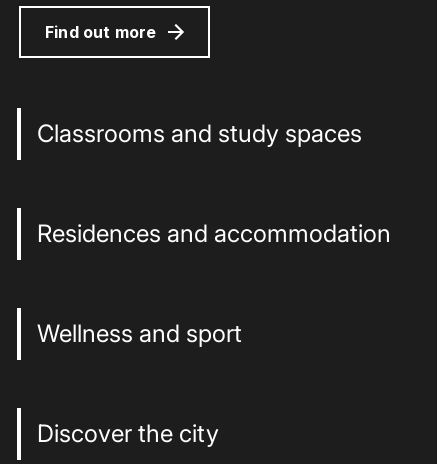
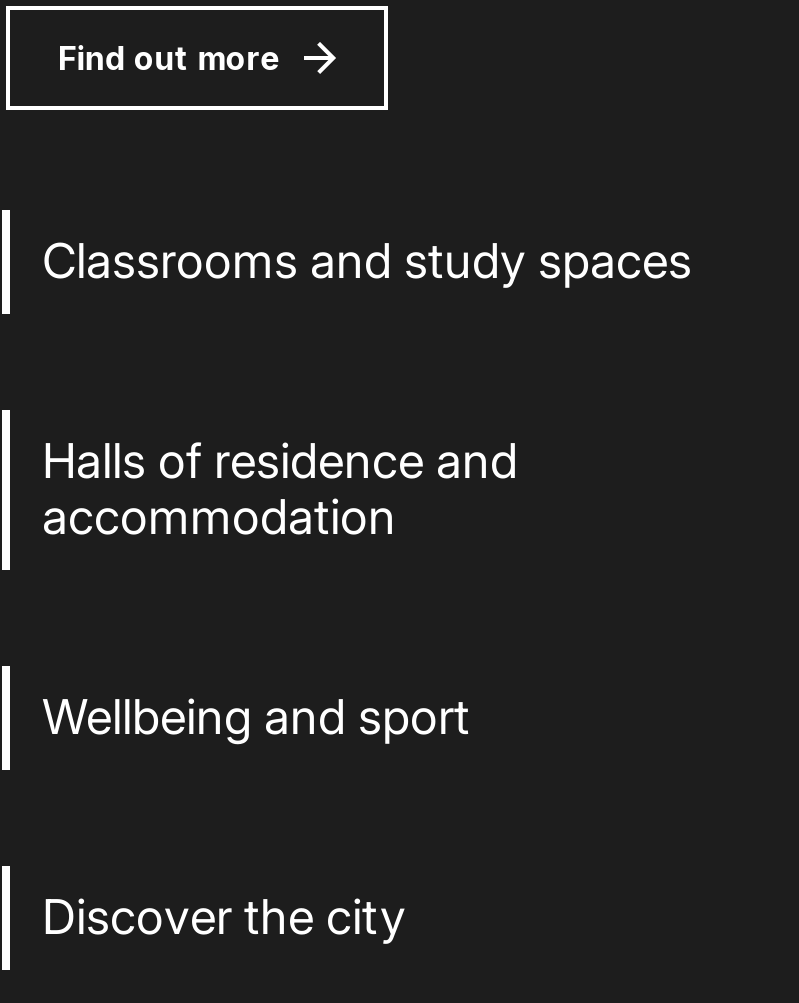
[37,219,391,248] Residences and accommodation -> [42,432,518,546] Halls of residence and | accommodation
[37,319,242,348] Wellness and sport -> [42,688,470,746] Wellbeing and sport

